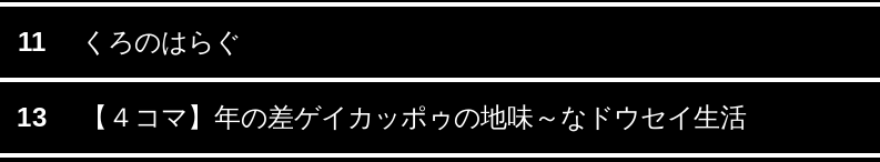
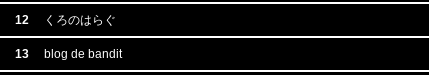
[18,27,241,58] 11 くろのはらぐ -> [15,13,116,27] 12 くろのはらぐ
[81,102,747,133] 【４コマ】年の差ゲイカッポゥの地味～なドウセイ生活 -> [44,47,122,61] blog de bandit

